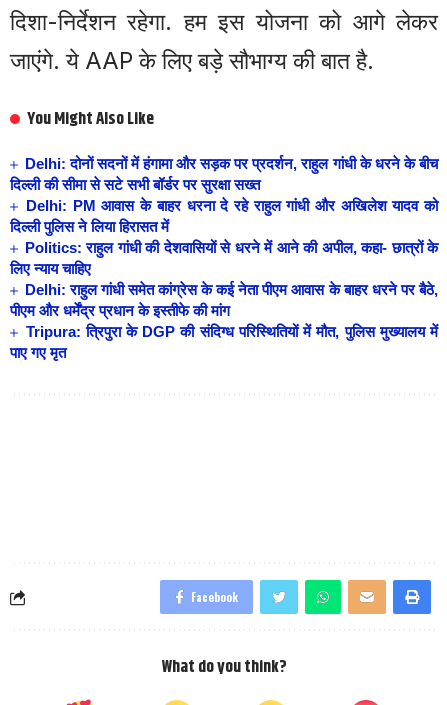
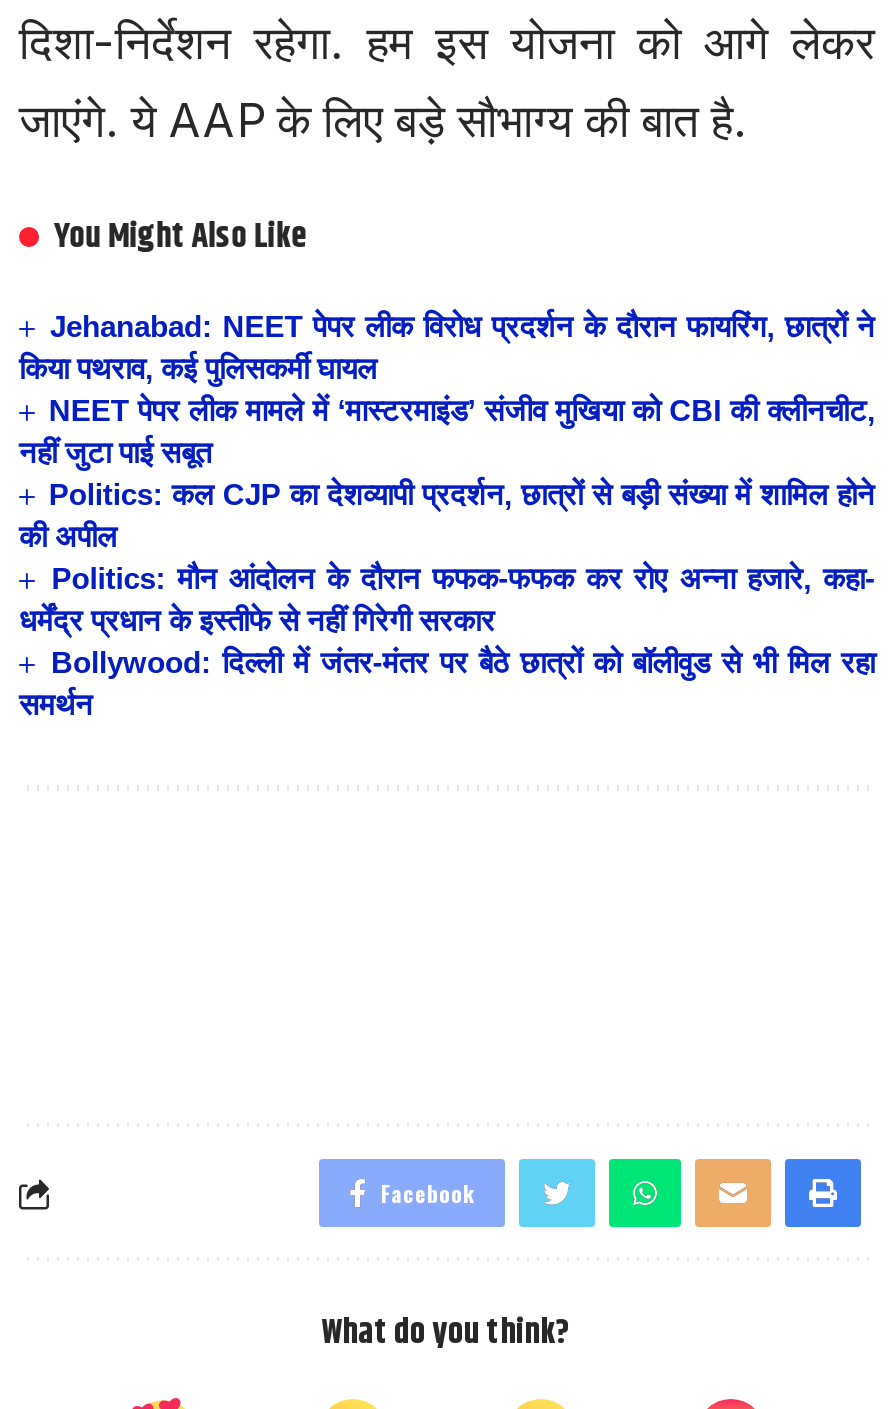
[10,155,438,361] Delhi: दोनों सदनों में हंगामा और सड़क पर प्रदर्शन, राहुल गांधी के धरने के बीच | दिल्ली की सीमा से सटे सभी बॉर्डर पर सुरक्षा सख्त | Delhi: PM आवास के बाहर धरना दे रहे राहुल गांधी और अखिलेश यादव को | दिल्ली पुलिस ने लिया हिरासत में | Politics: राहुल गांधी की देशवासियों से धरने में आने की अपील, कहा- छात्रों के | लिए न्याय चाहिए | Delhi: राहुल गांधी समेत कांग्रेस के कई नेता पीएम आवास के बाहर धरने पर बैठे, | पीएम और धर्मेंद्र प्रधान के इस्तीफे की मांग | Tripura: त्रिपुरा के DGP की संदिग्ध परिस्थितियों में मौत, पुलिस मुख्यालय में | पाए गए मृत -> [19,310,875,722] Jehanabad: NEET पेपर लीक विरोध प्रदर्शन के दौरान फायरिंग, छात्रों ने | किया पथराव, कई पुलिसकर्मी घायल | NEET पेपर लीक मामले में ‘मास्टरमाइंड’ संजीव मुखिया को CBI की क्लीनचीट, | नहीं जुटा पाई सबूत | Politics: कल CJP का देशव्यापी प्रदर्शन, छात्रों से बड़ी संख्या में शामिल होने | की अपील | Politics: मौन आंदोलन के दौरान फफक-फफक कर रोए अन्ना हजारे, कहा- | धर्मेंद्र प्रधान के इस्तीफे से नहीं गिरेगी सरकार | Bollywood: दिल्ली में जंतर-मंतर पर बैठे छात्रों को बॉलीवुड से भी मिल रहा | समर्थन

